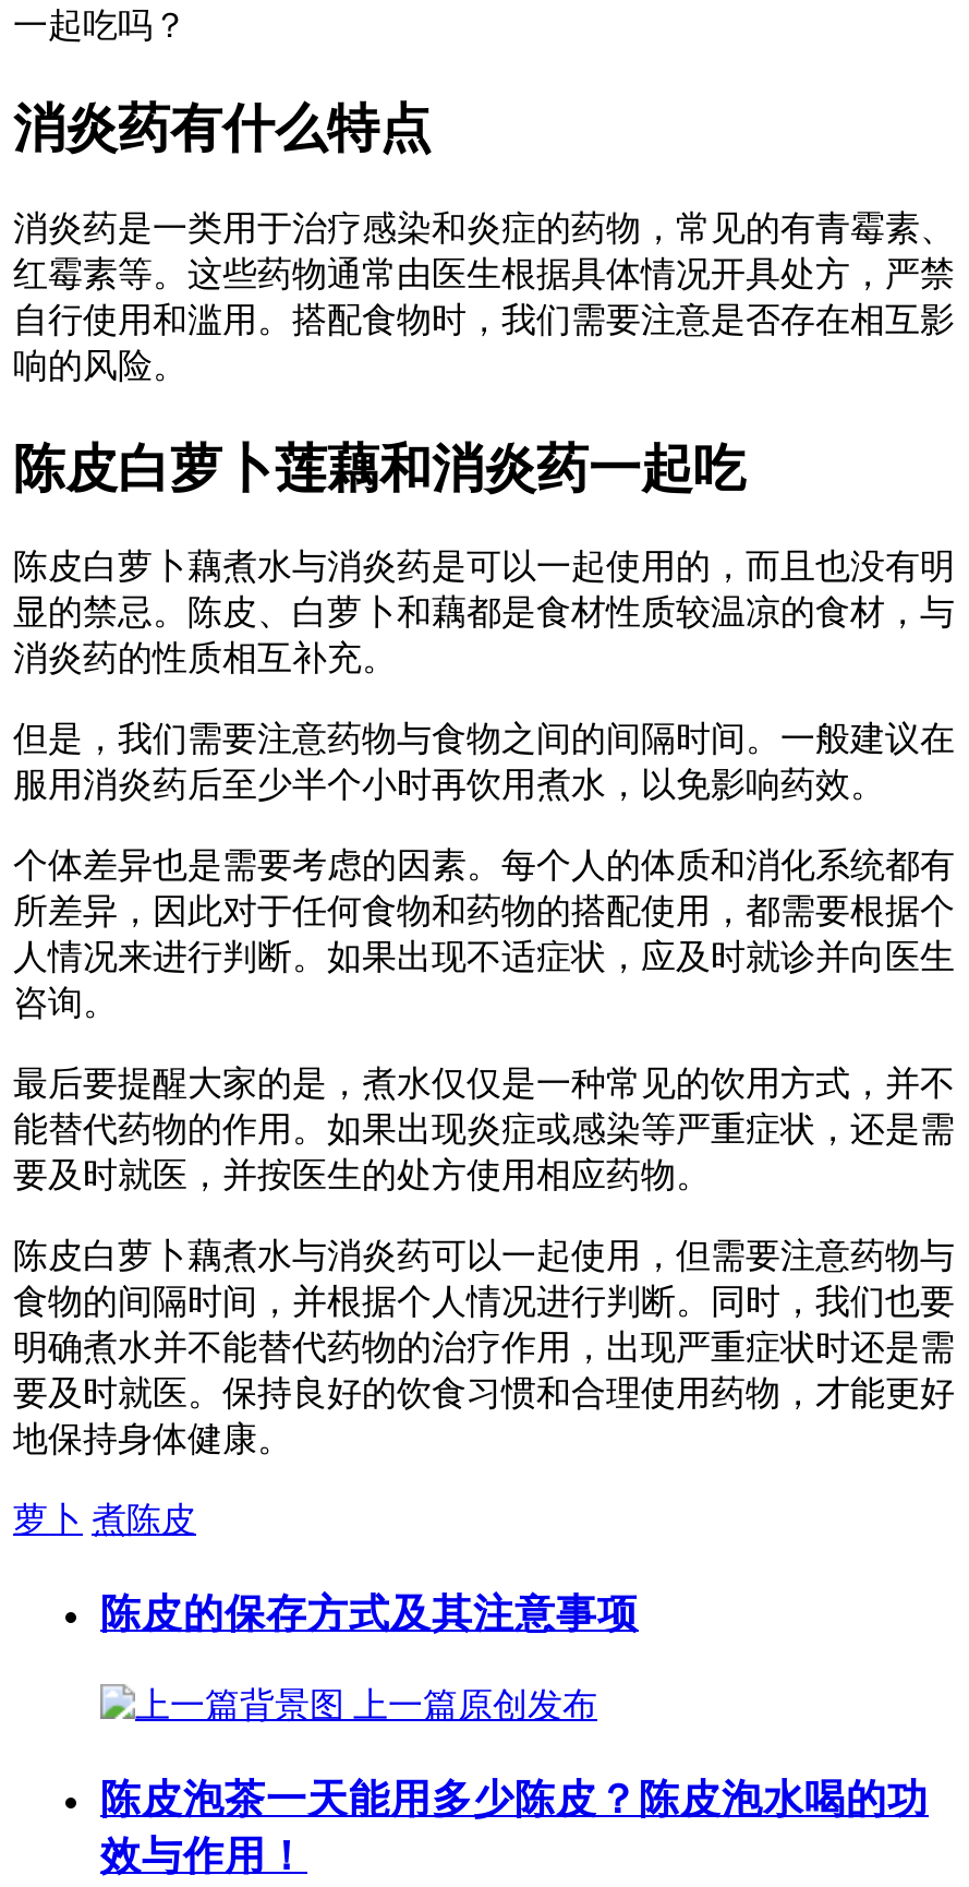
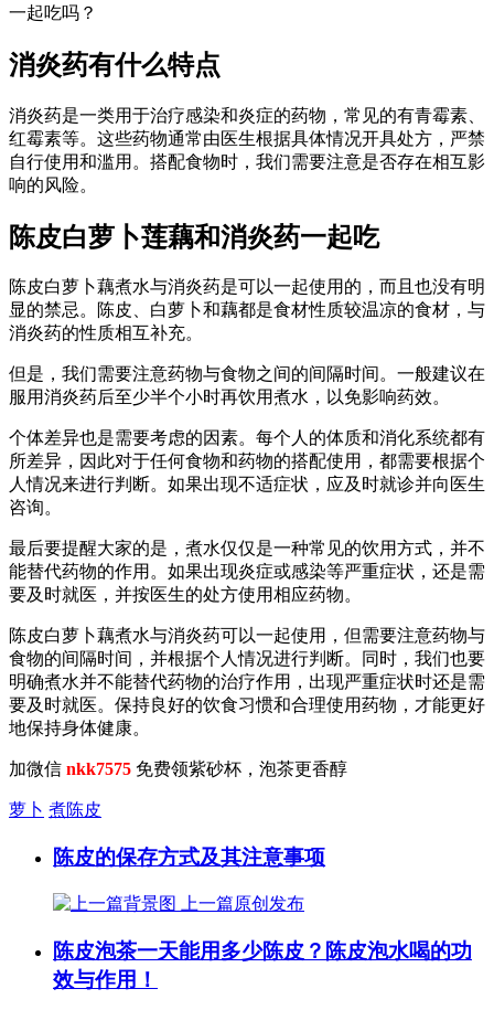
none -> [9,760,347,779] 加微信nkk7575免费领紫砂杯，泡茶更香醇

